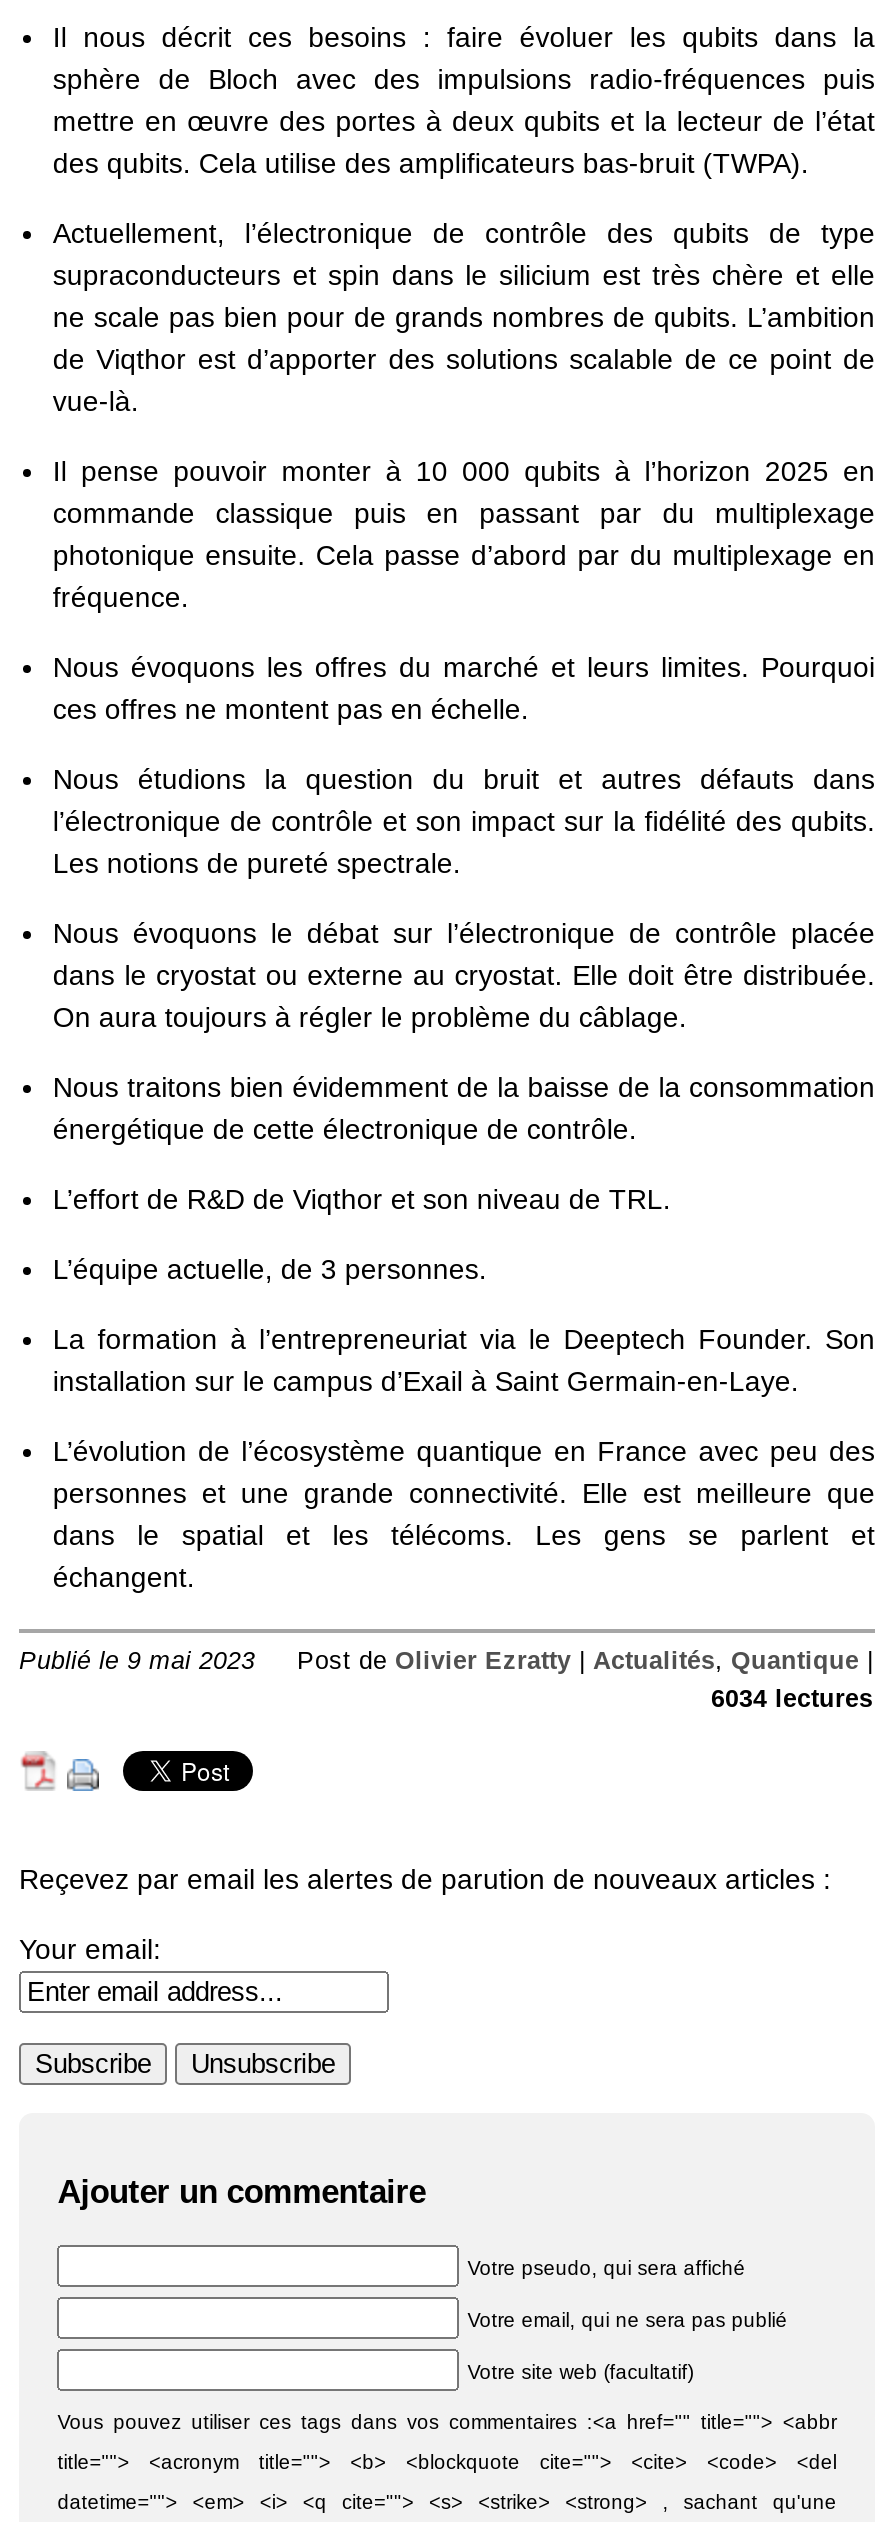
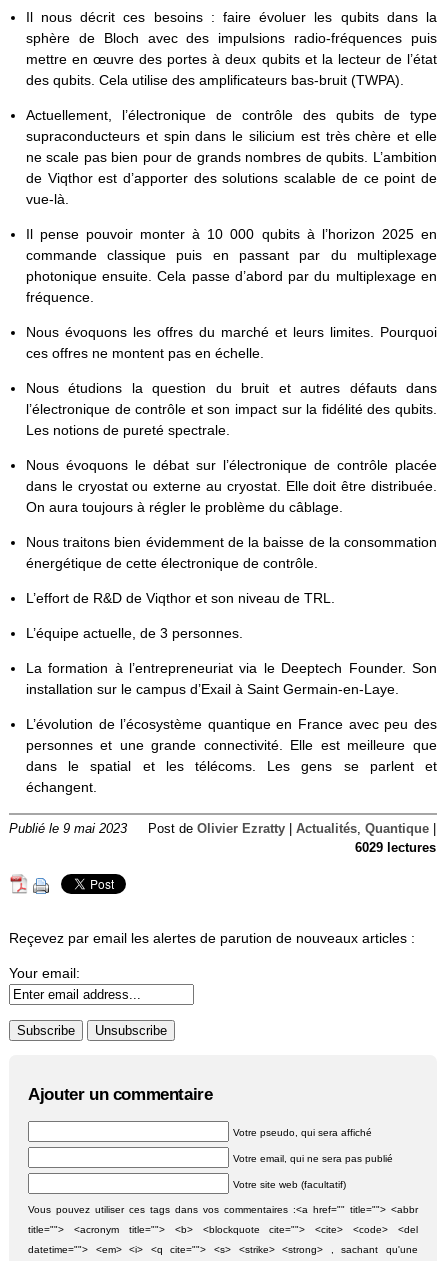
[711,1686,873,1714] 6034 lectures -> [355,841,436,855] 6029 lectures

